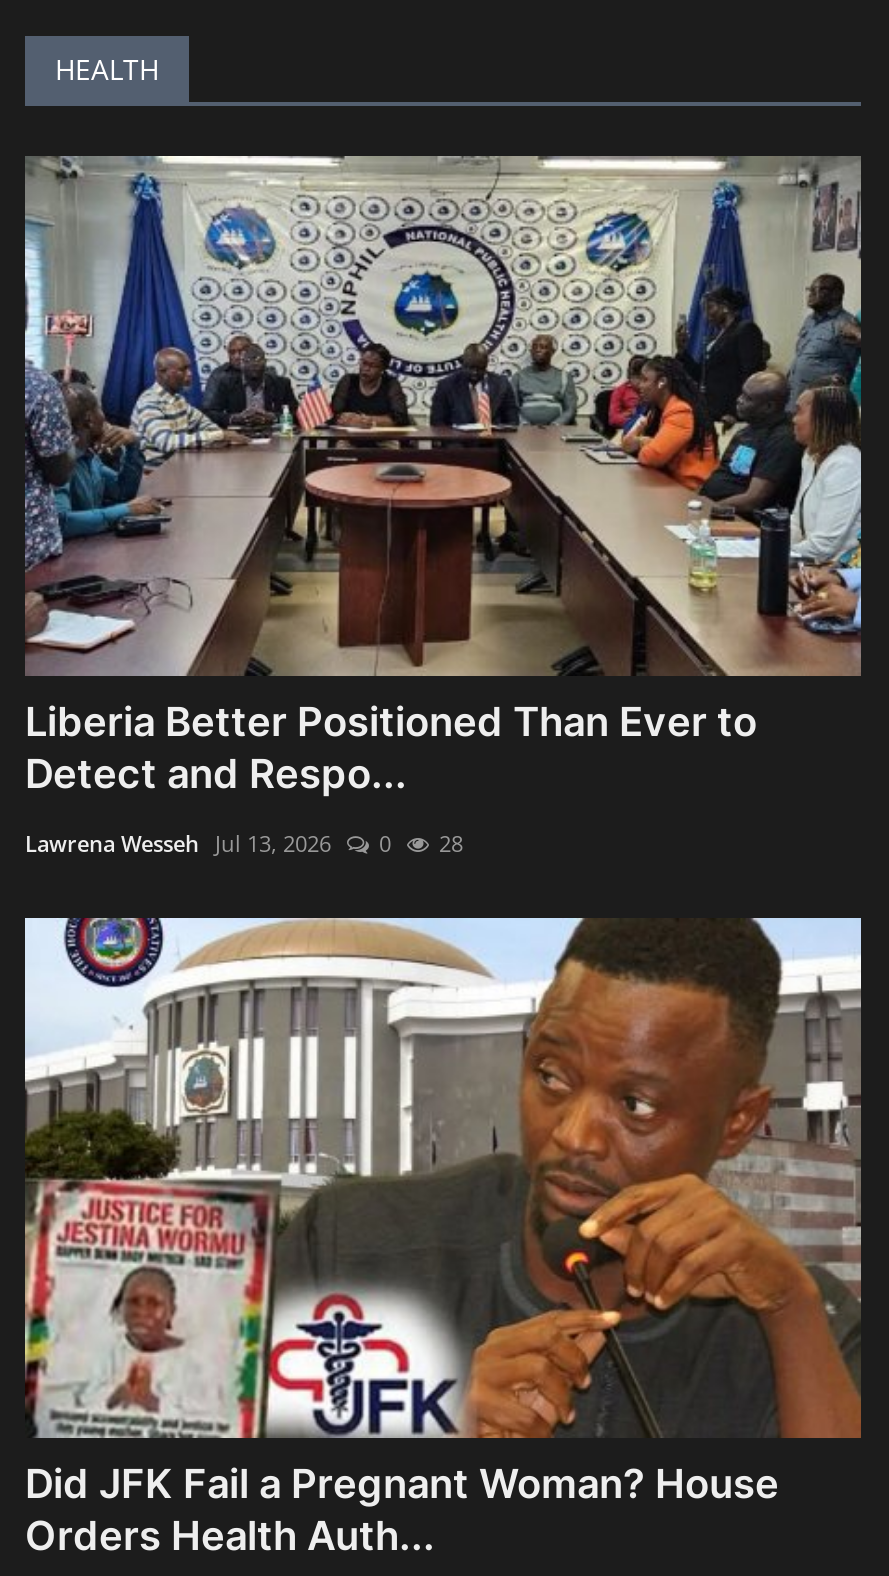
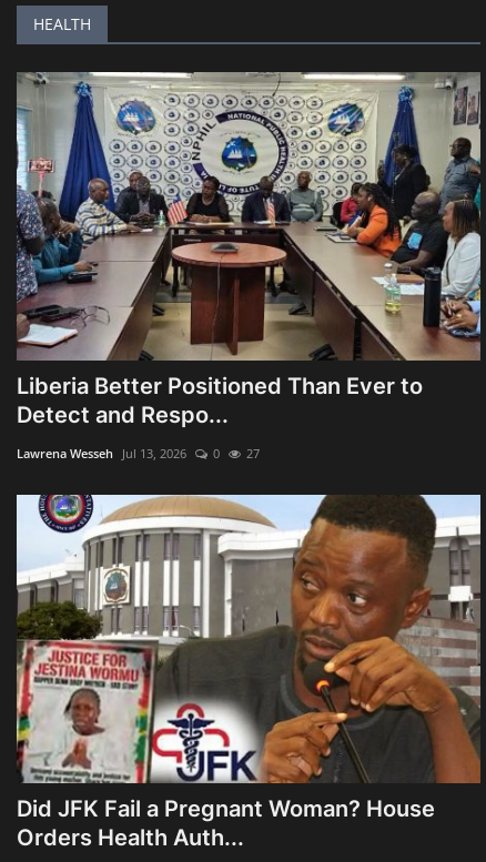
[25,828,463,858] Lawrena Wesseh Jul 13, 2026 0 28 -> [17,445,260,461] Lawrena Wesseh Jul 13, 2026 0 27

